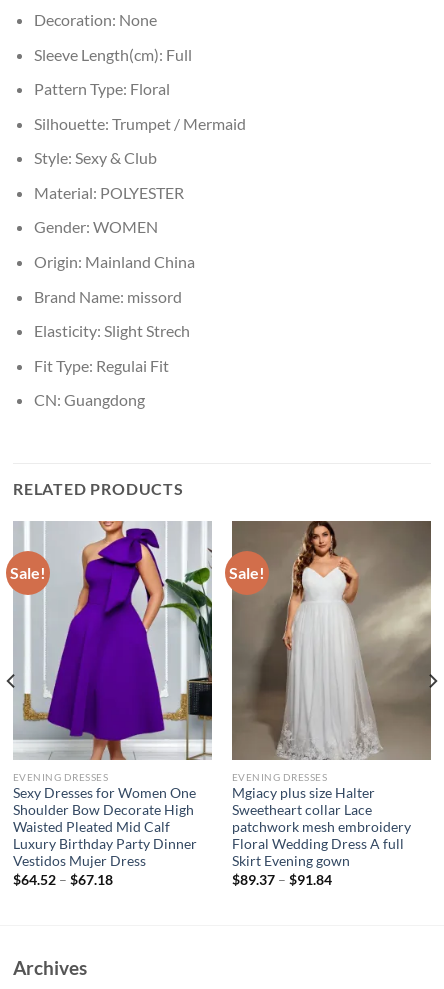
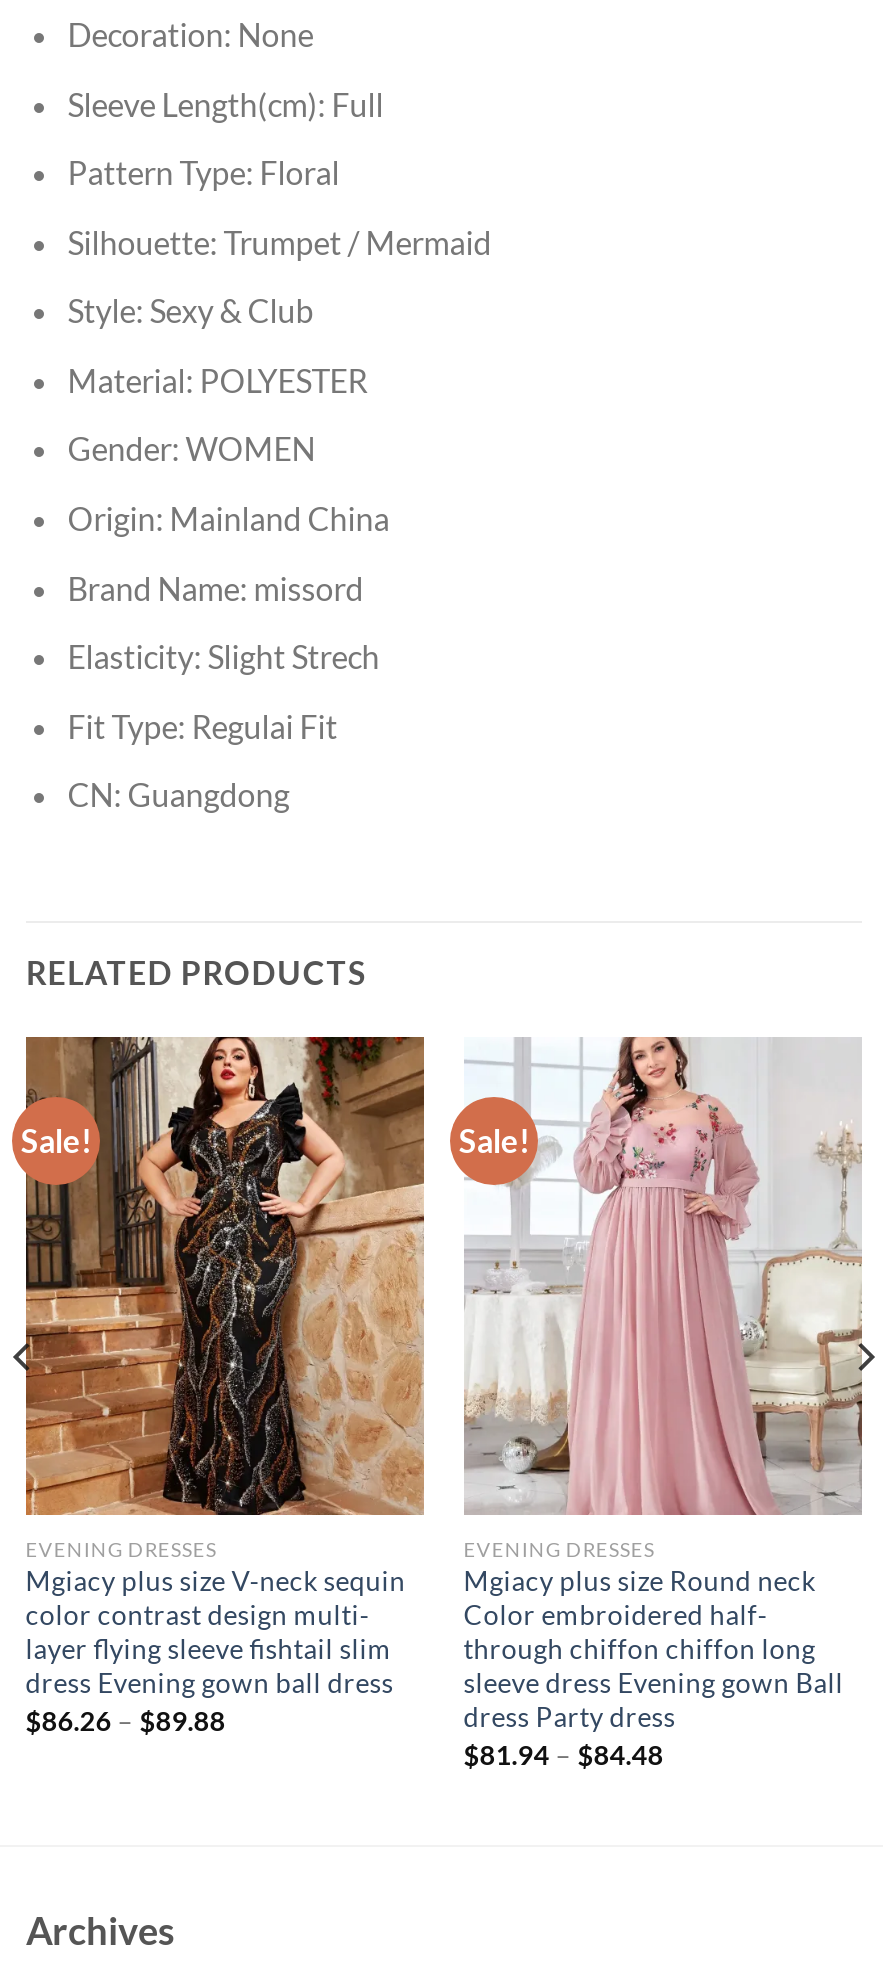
[13,521,213,888] [image] | Sexy Dresses for Women One | Shoulder Bow Decorate High | Waisted Pleated Mid Calf | Luxury Birthday Party Dinner | Vestidos Mujer Dress | $64.52 – $67.18 -> [24,1035,426,1737] [image] | Mgiacy plus size V-neck sequin | color contrast design multi- | layer flying sleeve fishtail slim | dress Evening gown ball dress | $86.26 – $89.88
[231,520,431,888] [image] | Mgiacy plus size Halter | Sweetheart collar Lace | patchwork mesh embroidery | Floral Wedding Dress A full | Skirt Evening gown | $89.37 – $91.84 -> [464,1035,862,1771] [image] | Mgiacy plus size Round neck | Color embroidered half- | through chiffon chiffon long | sleeve dress Evening gown Ball | dress Party dress | $81.94 – $84.48

